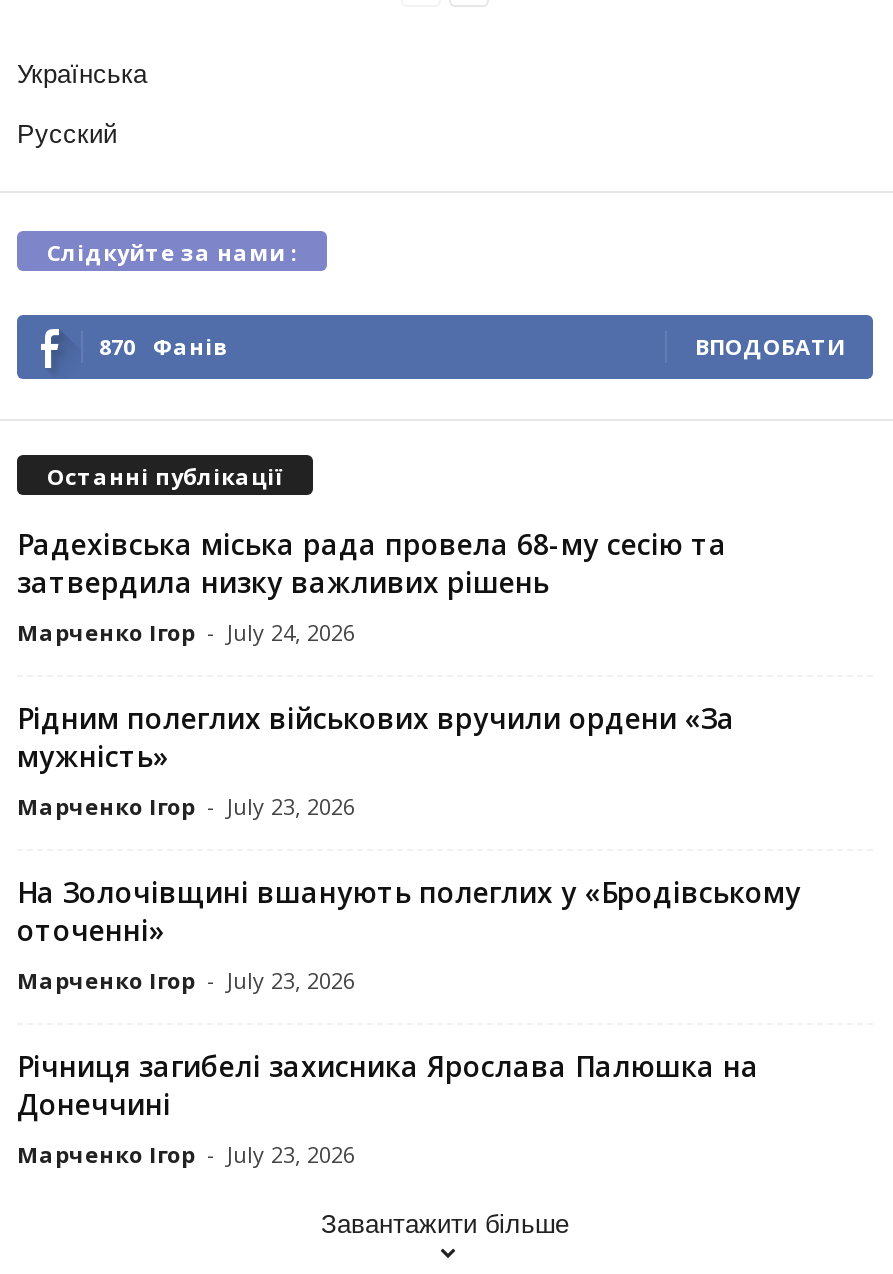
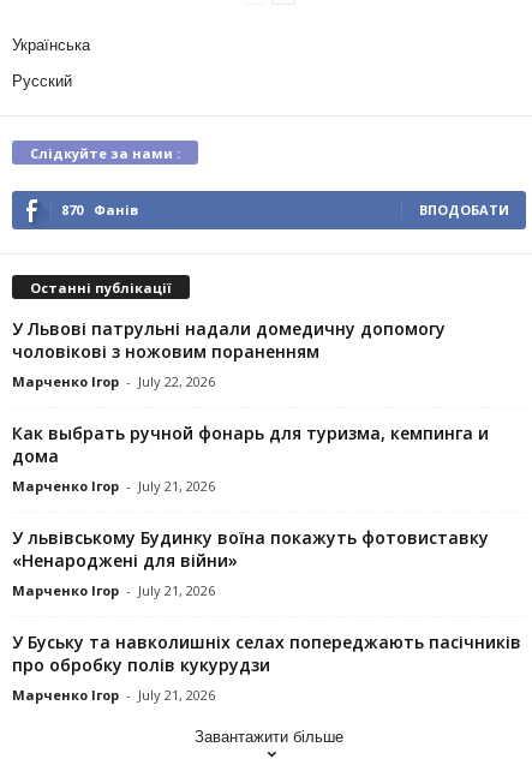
[17,526,727,648] Радехівська міська рада провела 68-му сесію та | затвердила низку важливих рішень | Марченко Ігор - July 24, 2026 -> [12,317,446,390] У Львові патрульні надали домедичну допомогу | чоловікові з ножовим пораненням | Марченко Ігор - July 22, 2026
[17,700,735,822] Рідним полеглих військових вручили ордени «За | мужність» | Марченко Ігор - July 23, 2026 -> [12,421,489,494] Как выбрать ручной фонарь для туризма, кемпинга и | дома | Марченко Ігор - July 21, 2026
[17,874,801,996] На Золочівщині вшанують полеглих у «Бродівському | оточенні» | Марченко Ігор - July 23, 2026 -> [12,526,489,599] У львівському Будинку воїна покажуть фотовиставку | «Ненароджені для війни» | Марченко Ігор - July 21, 2026
[17,1048,759,1170] Річниця загибелі захисника Ярослава Палюшка на | Донеччині | Марченко Ігор - July 23, 2026 -> [12,630,521,703] У Буську та навколишніх селах попереджають пасічників | про обробку полів кукурудзи | Марченко Ігор - July 21, 2026

